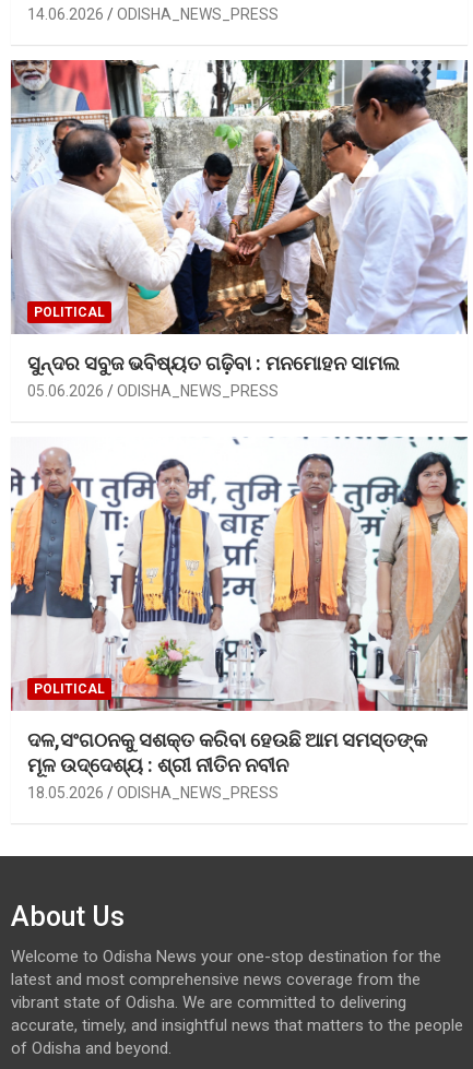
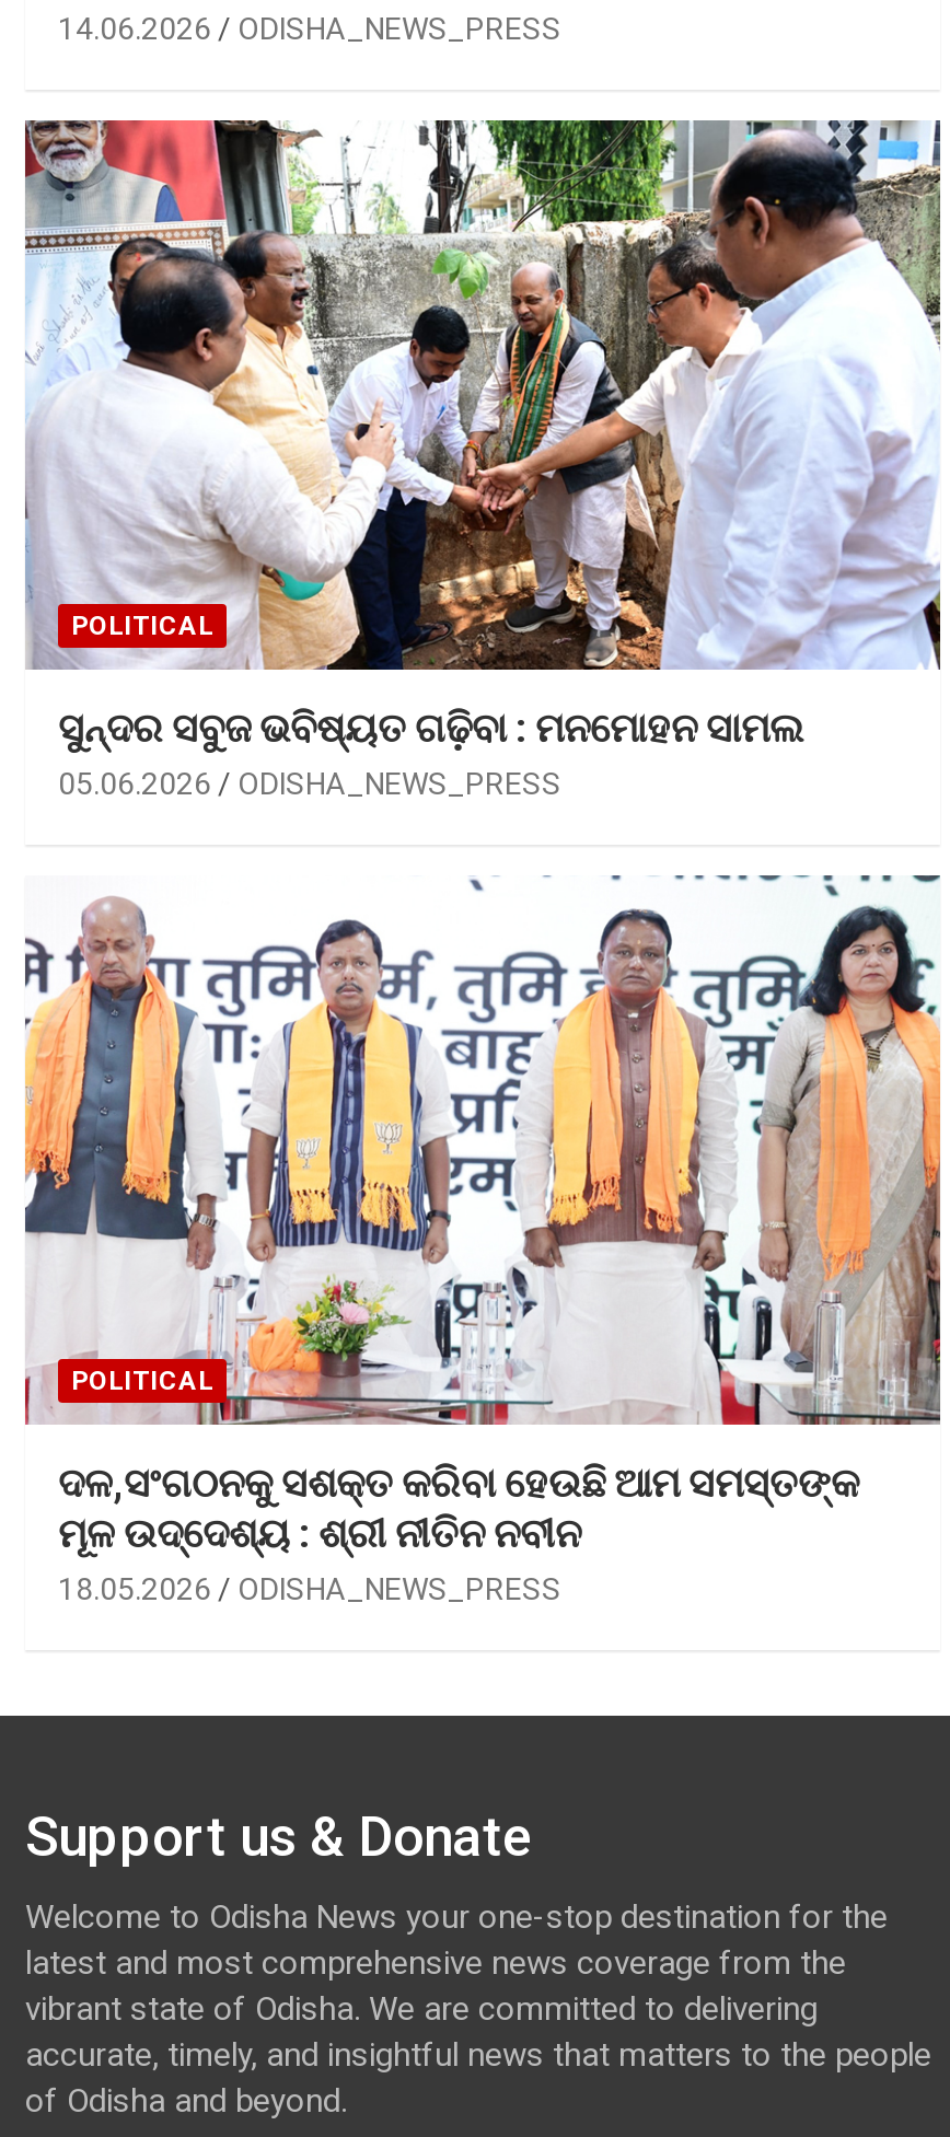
[11,901,125,932] About Us -> [25,1805,533,1869] Support us & Donate

